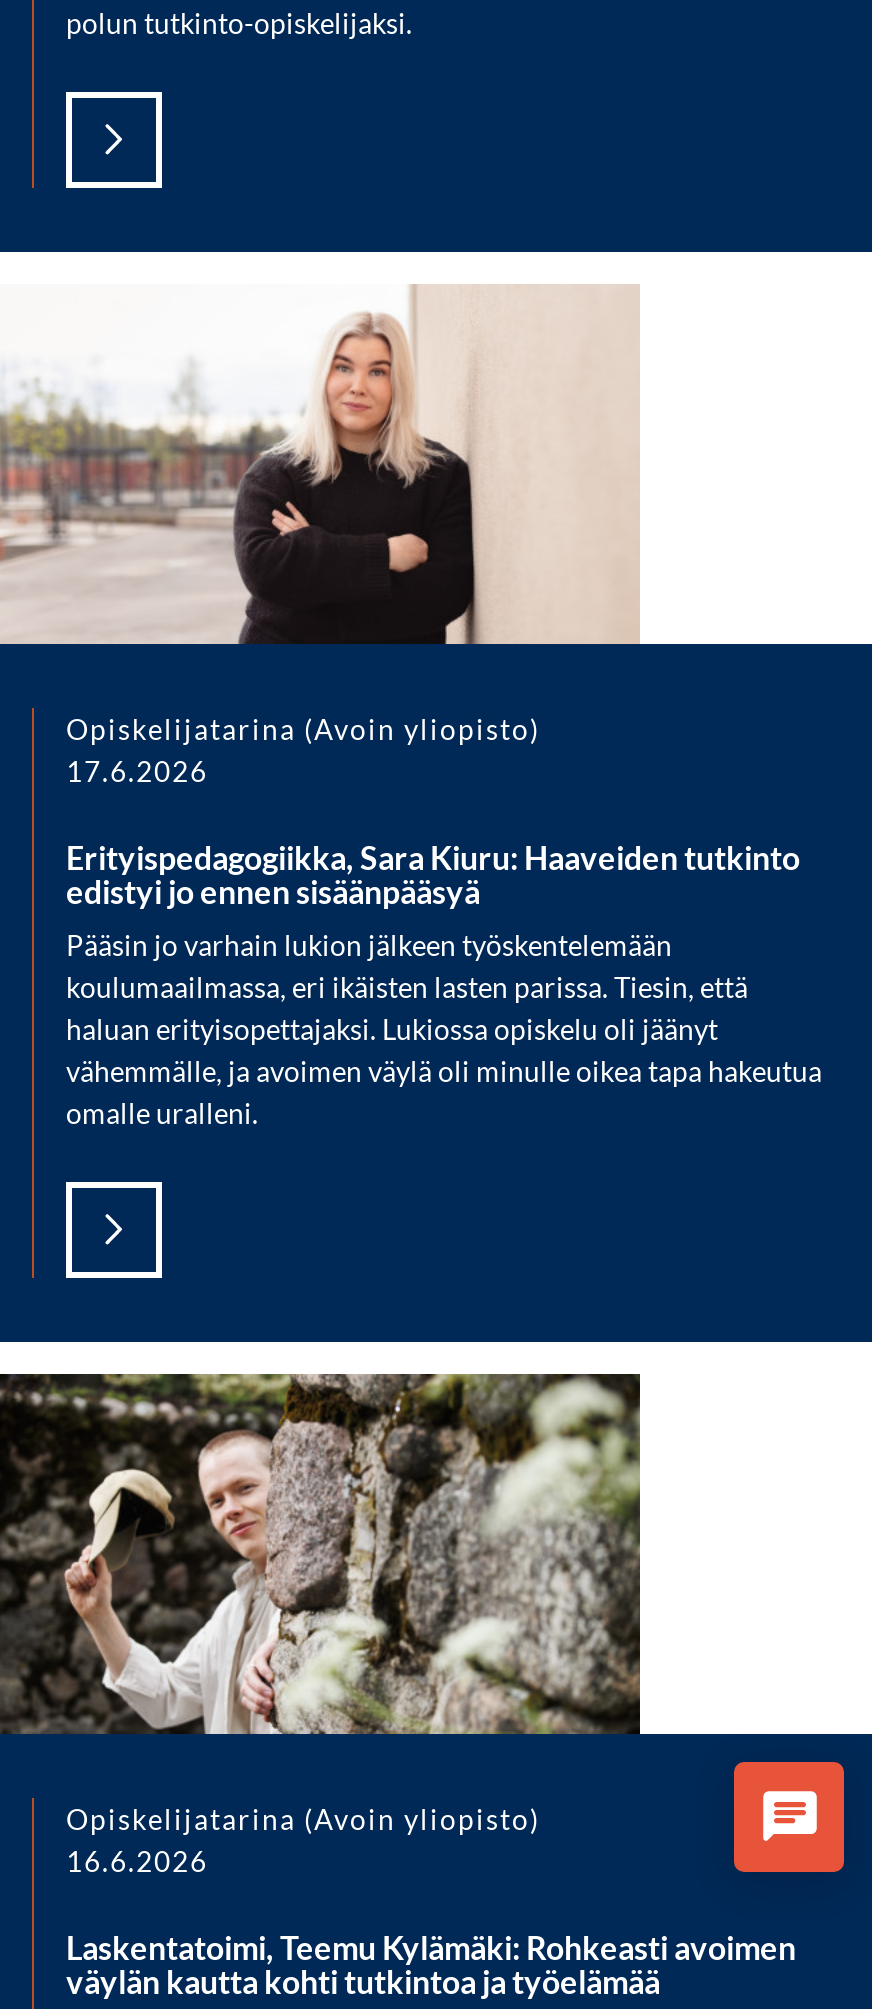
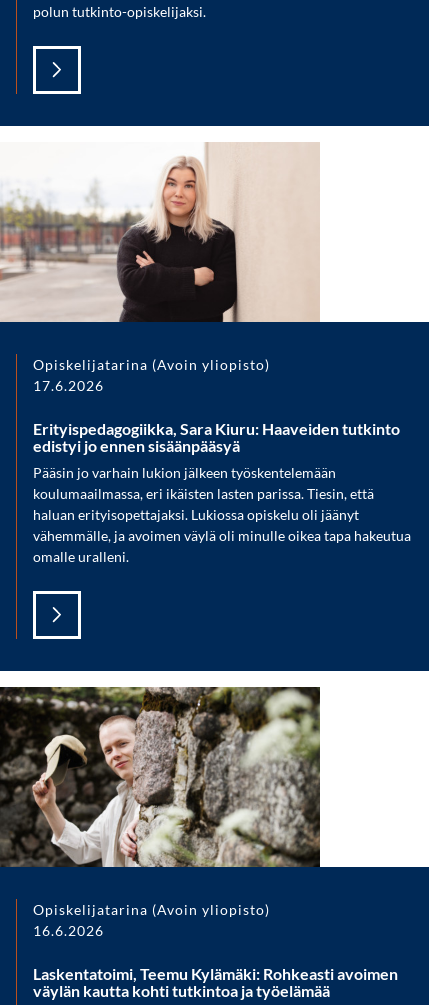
[732,1760,846,1874] [image] -> none

